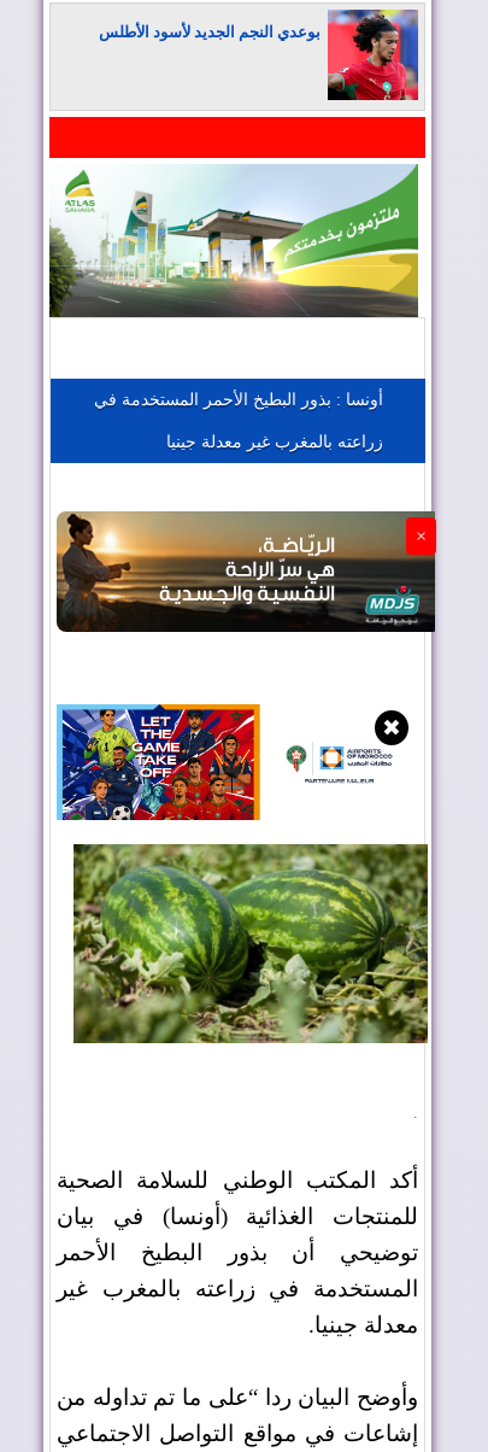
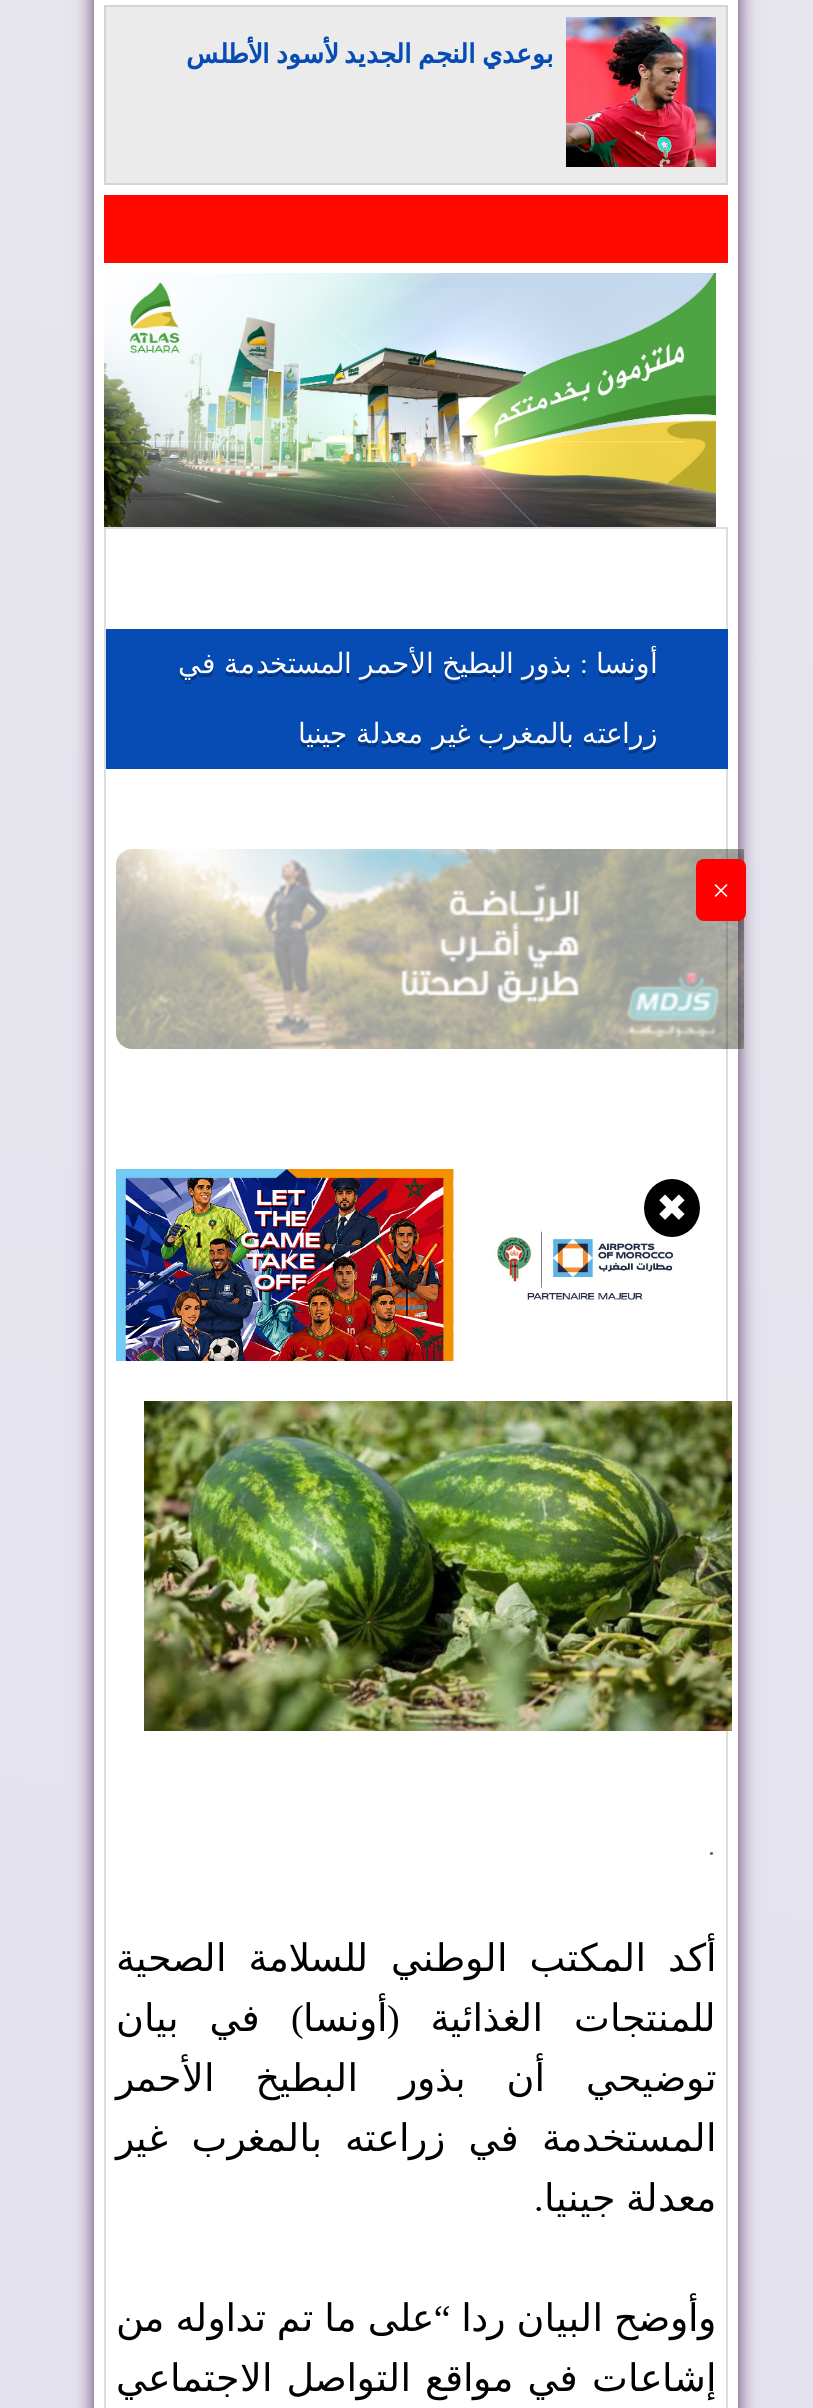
[57,510,435,633] [image] -> [116,849,744,1049] [image]

